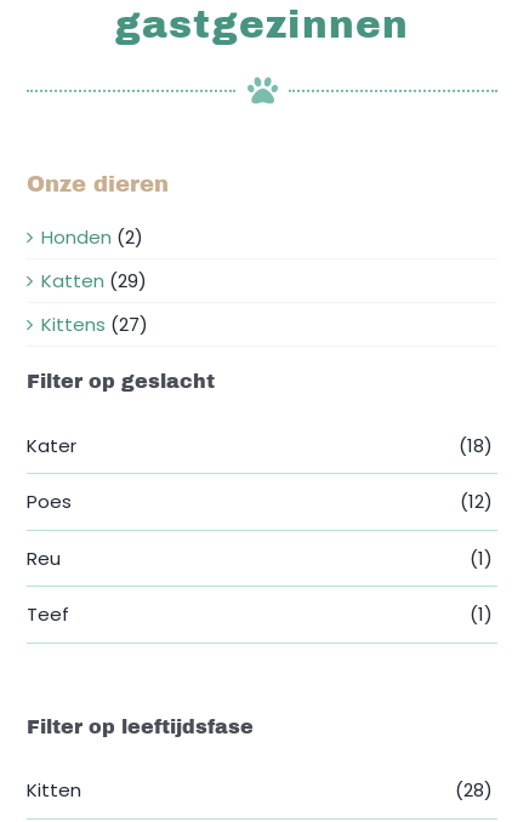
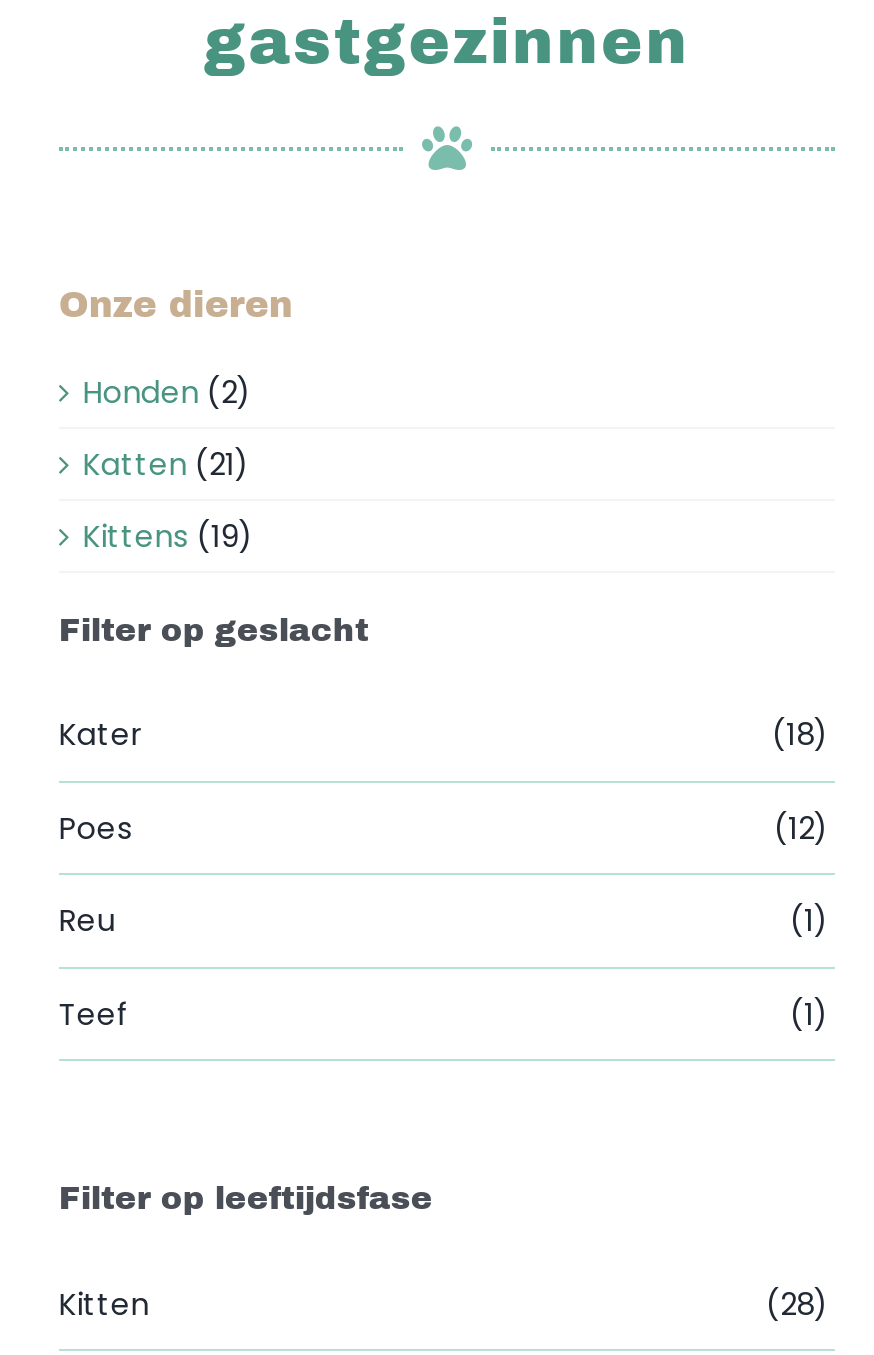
[41,268,147,293] Katten (29) -> [83,442,249,484] Katten (21)
[41,312,148,337] Kittens (27) -> [83,514,253,556] Kittens (19)

